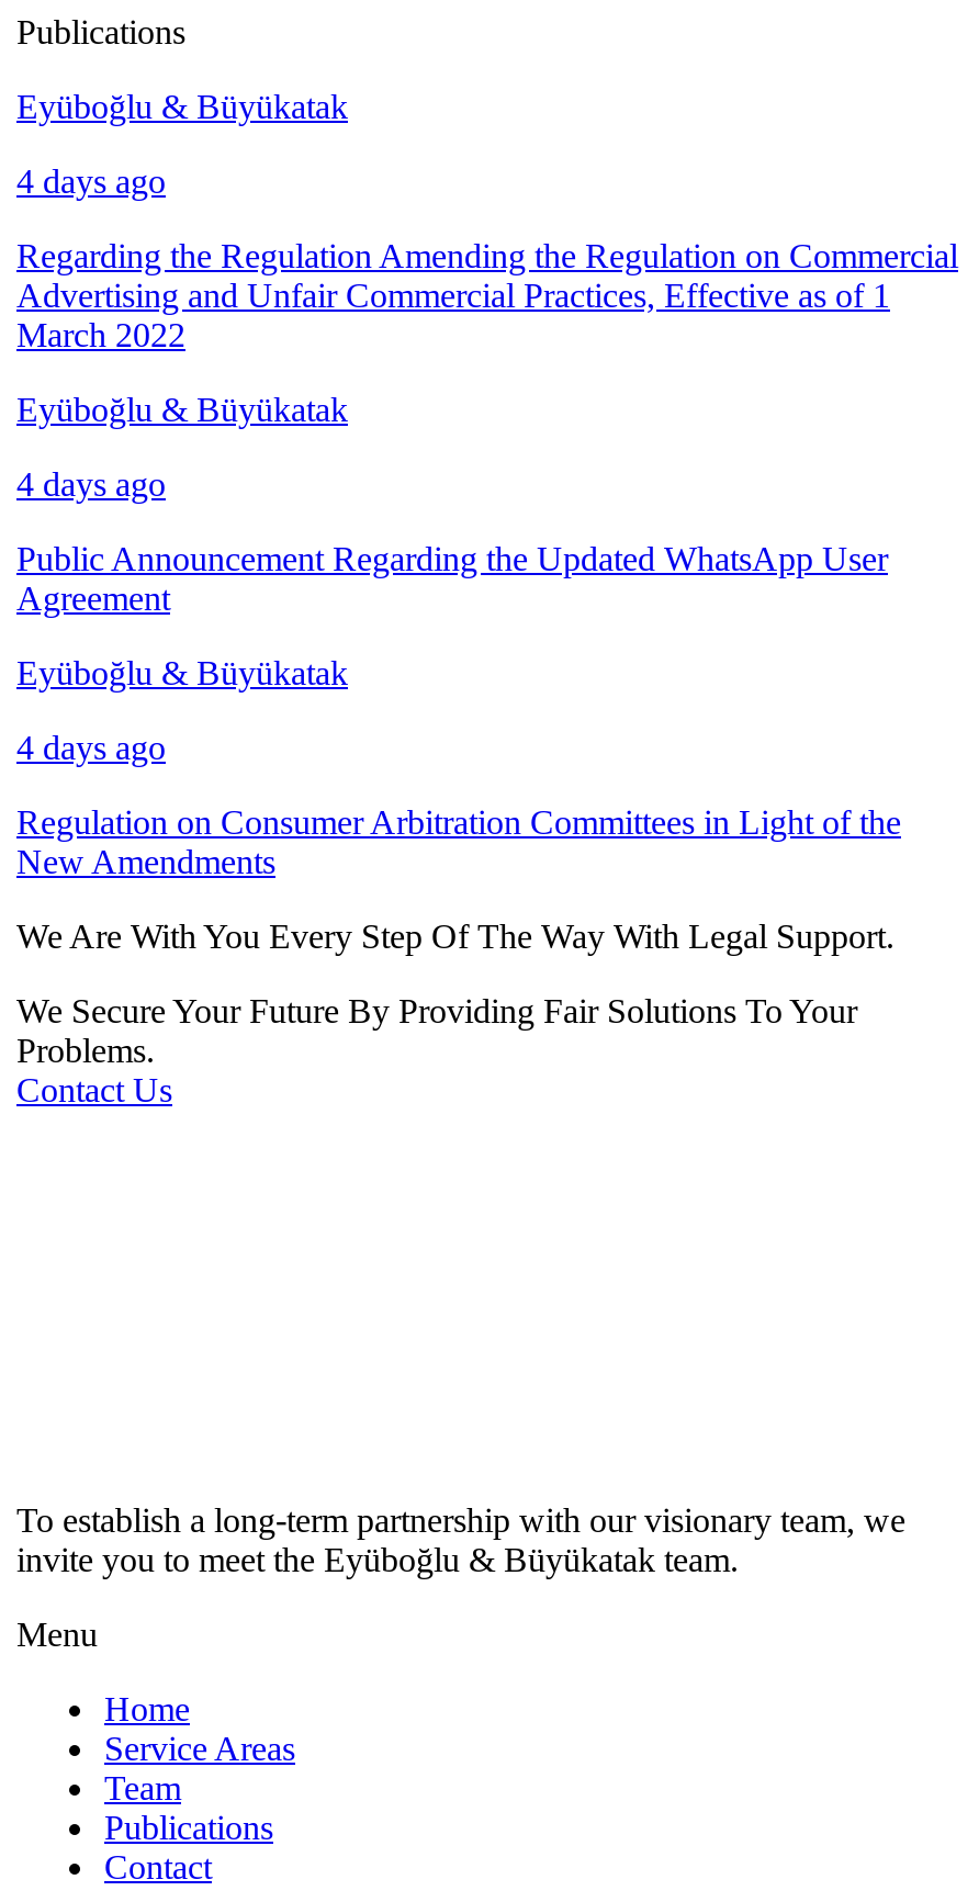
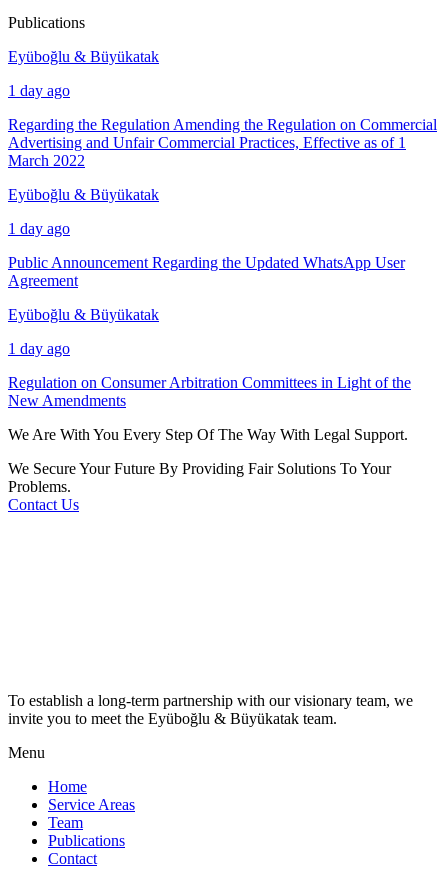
[16,163,166,200] 4 days ago -> [8,82,70,99] 1 day ago
[16,466,166,503] 4 days ago -> [8,220,70,237] 1 day ago
[16,729,166,767] 4 days ago -> [8,340,70,357] 1 day ago

